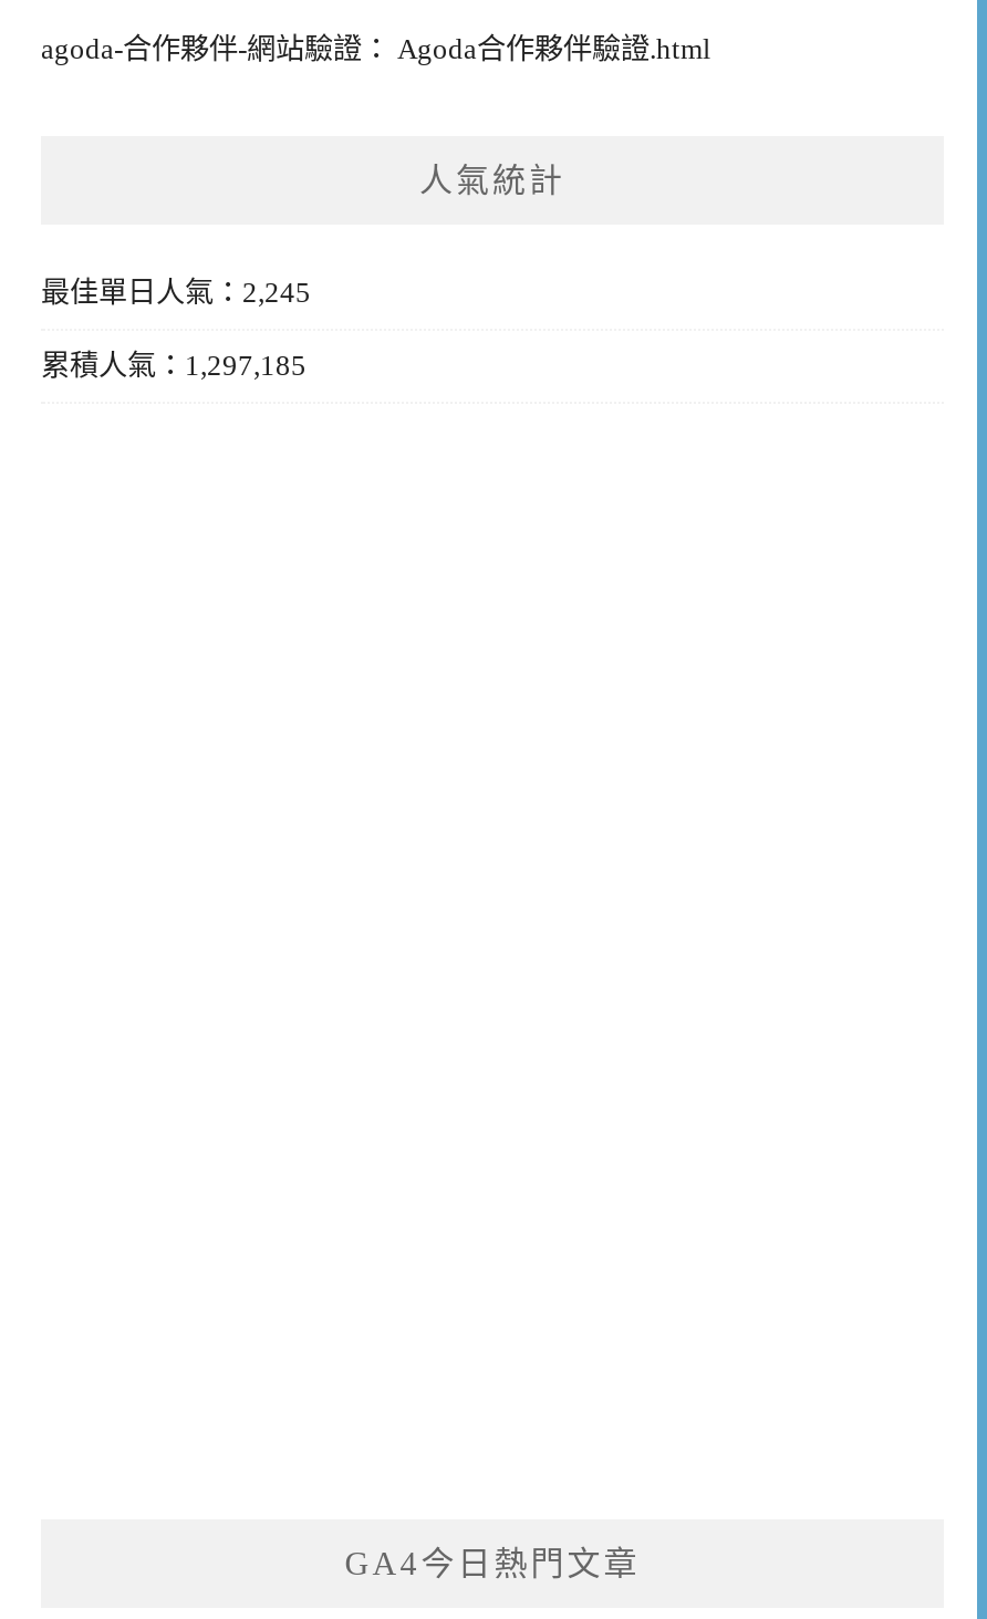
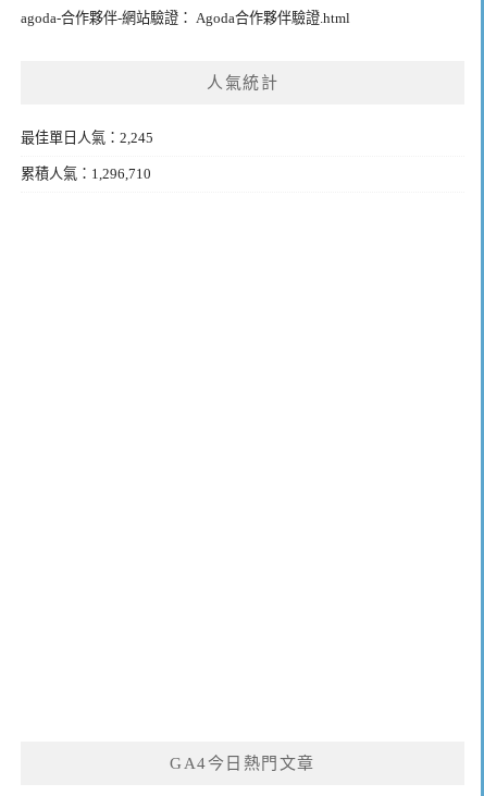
[41,348,307,381] 累積人氣：1,297,185 -> [21,165,151,182] 累積人氣：1,296,710

